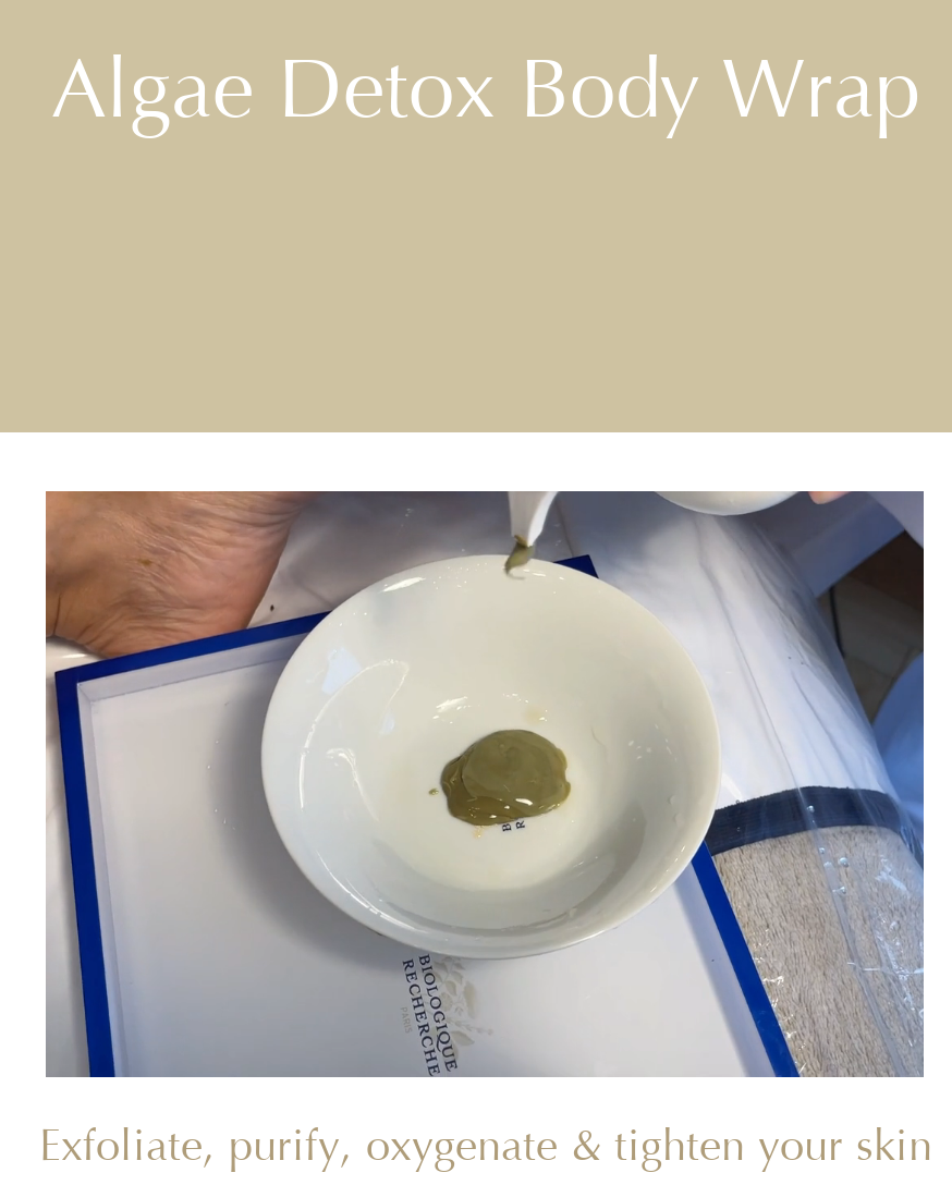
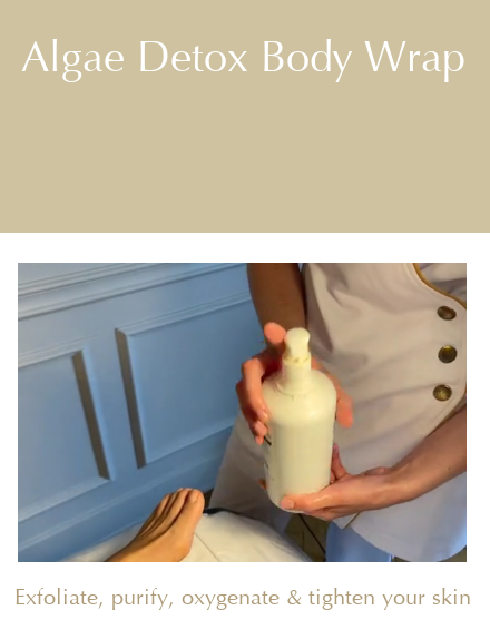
[44,489,926,1079] [image] -> [18,262,468,563] [image]

